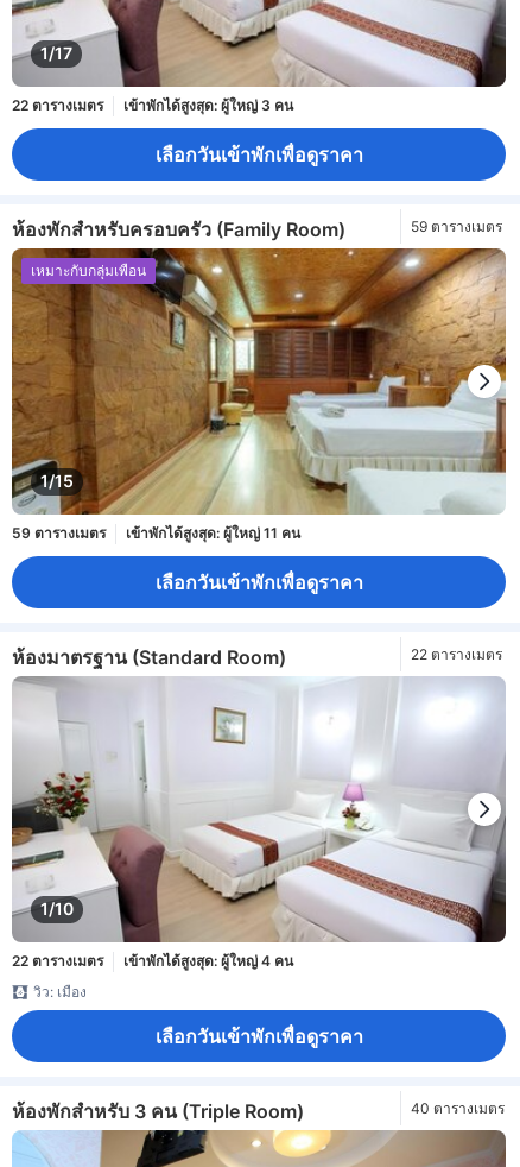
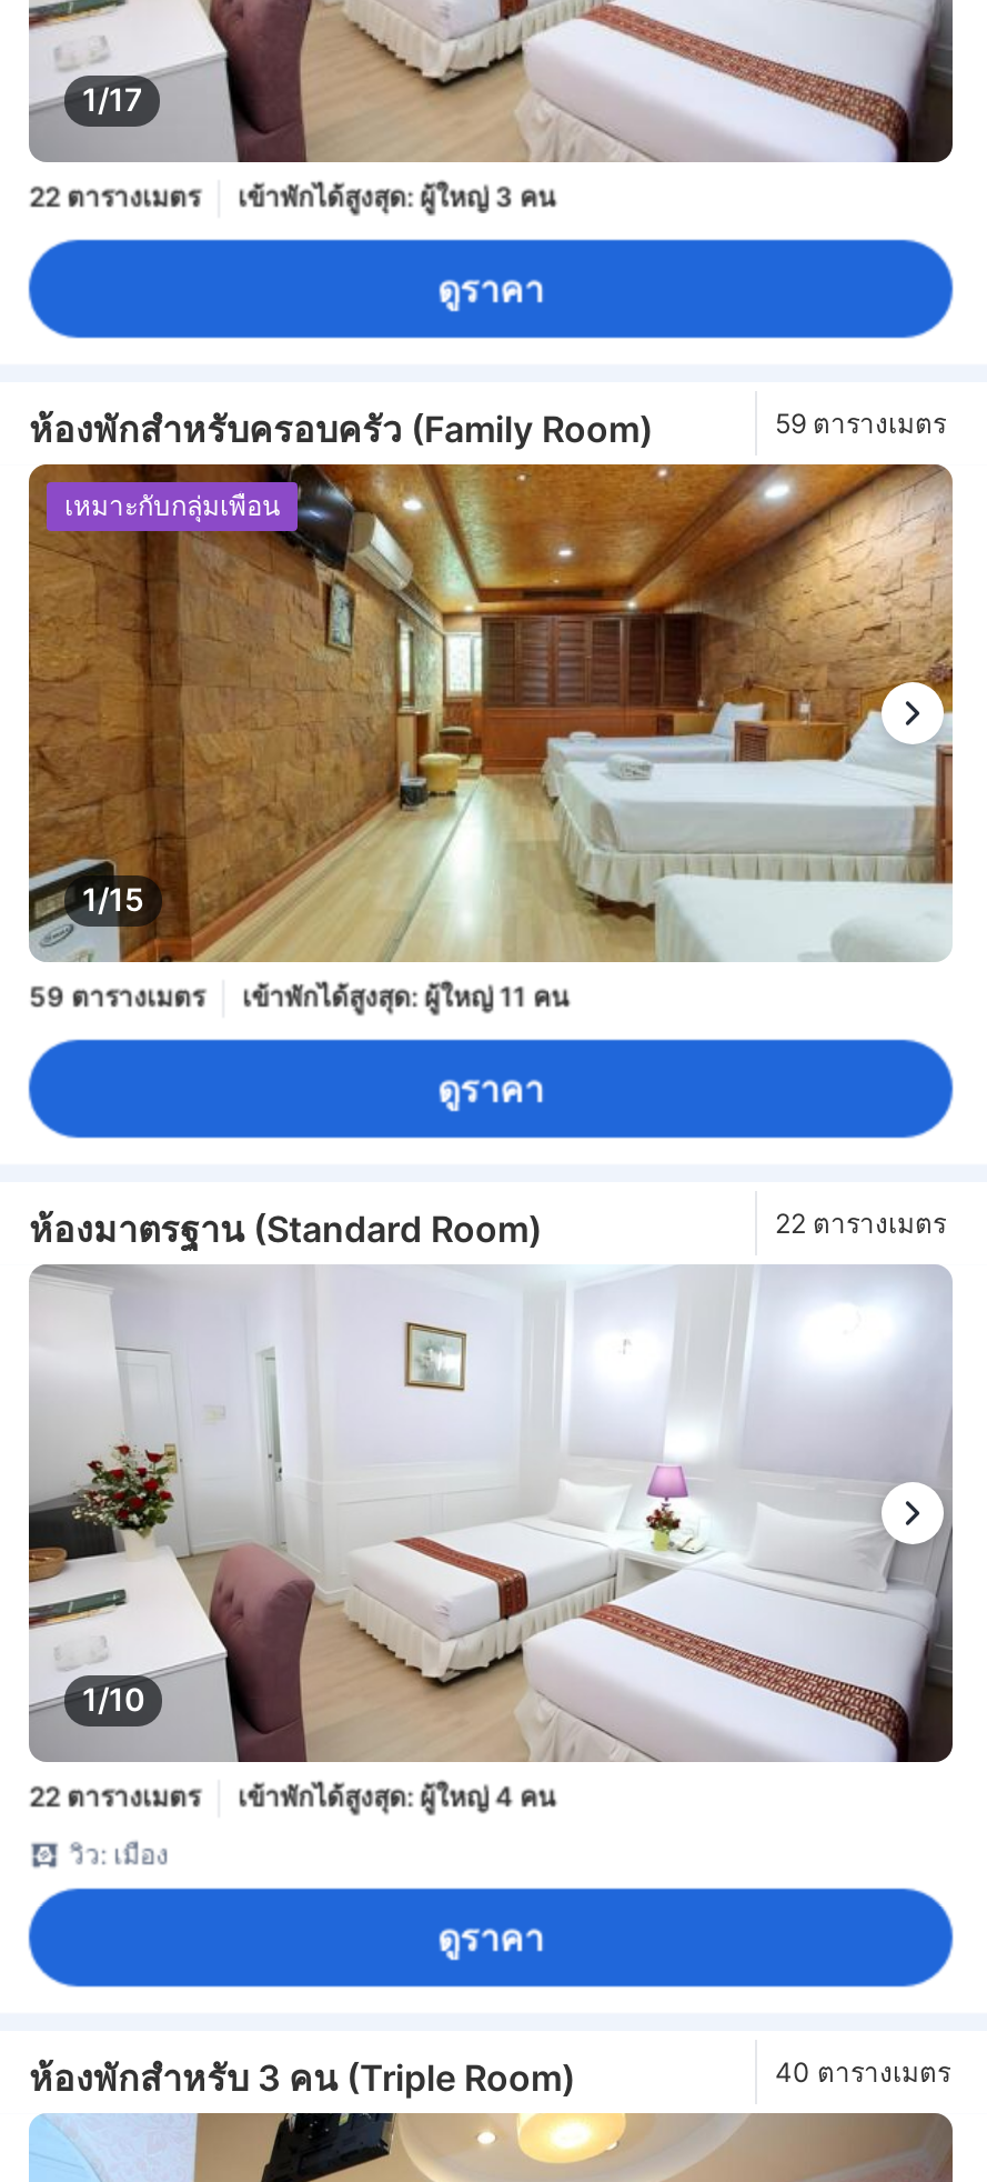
[155,142,363,166] เลือกวันเข้าพักเพื่อดูราคา -> [437,266,544,311] ดูราคา
[155,570,363,594] เลือกวันเข้าพักเพื่อดูราคา -> [437,1066,544,1111] ดูราคา
[155,1024,363,1048] เลือกวันเข้าพักเพื่อดูราคา -> [437,1915,544,1960] ดูราคา

